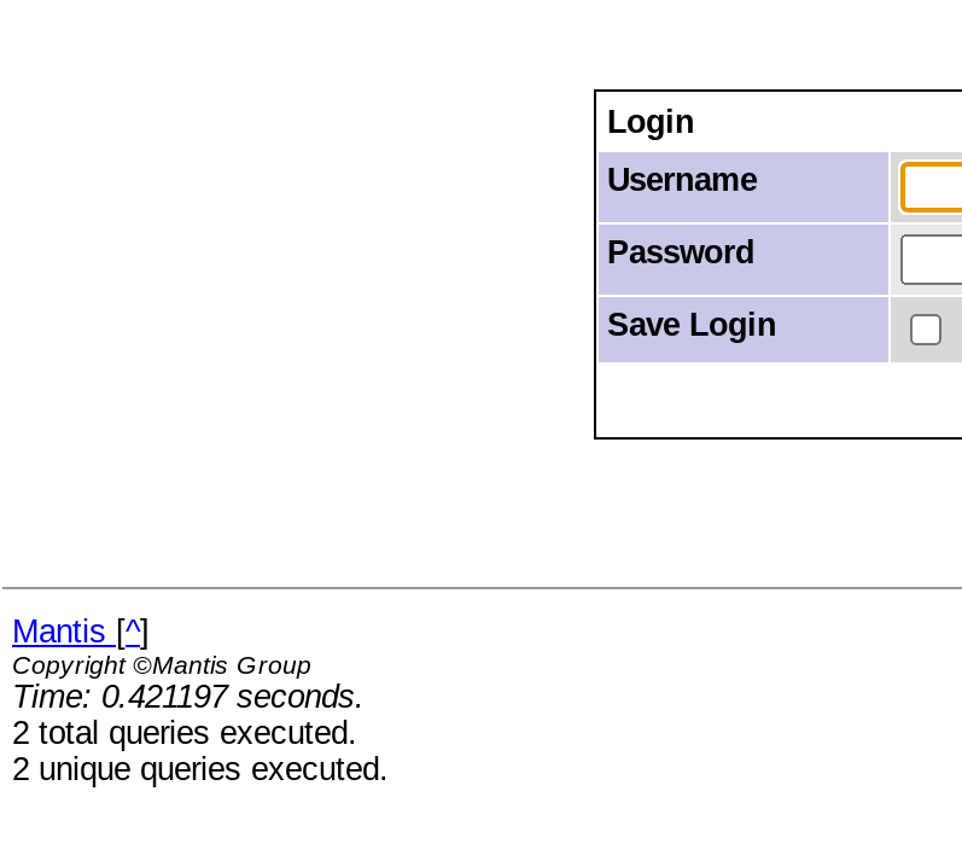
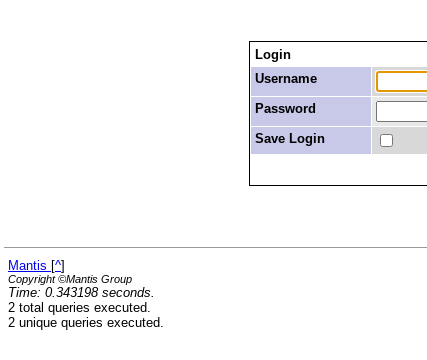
[12,679,365,716] Time: 0.421197 seconds. -> [8,285,155,300] Time: 0.343198 seconds.

